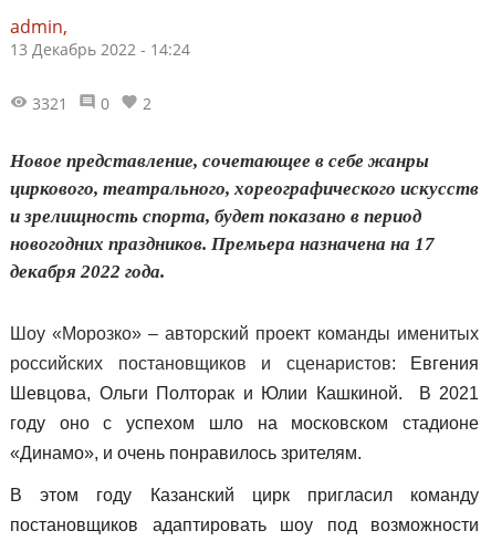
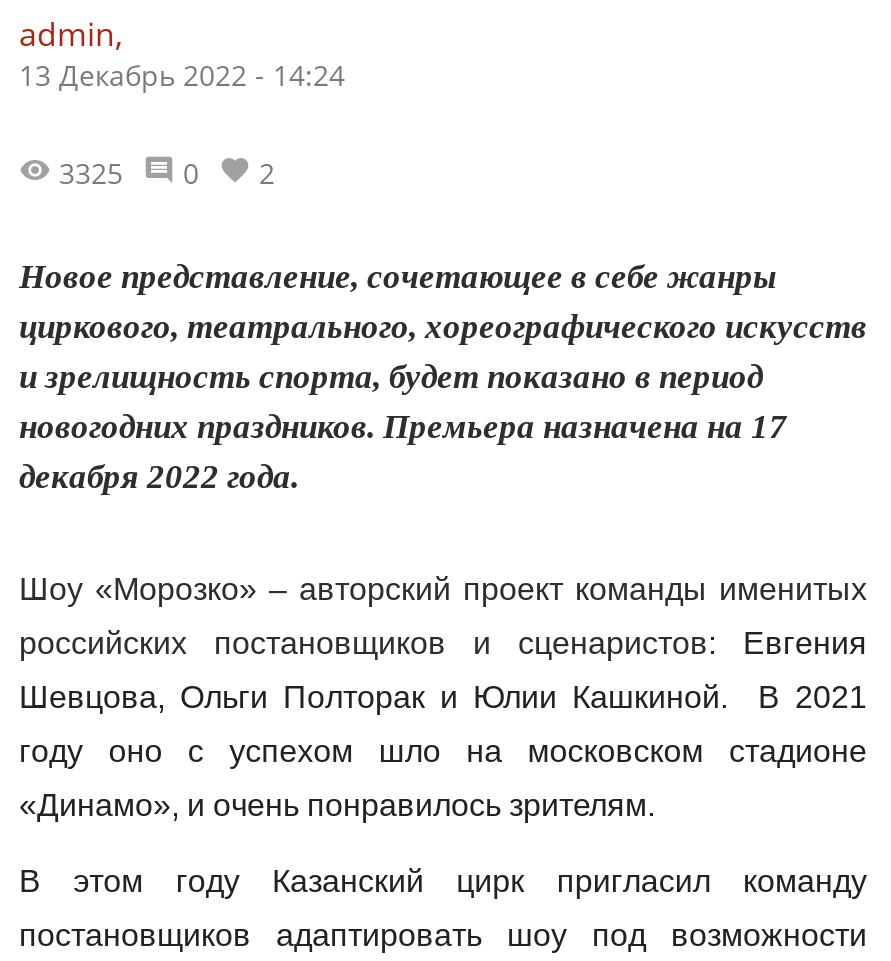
[32,93,152,114] 3321 0 2 -> [59,154,275,192] 3325 0 2

